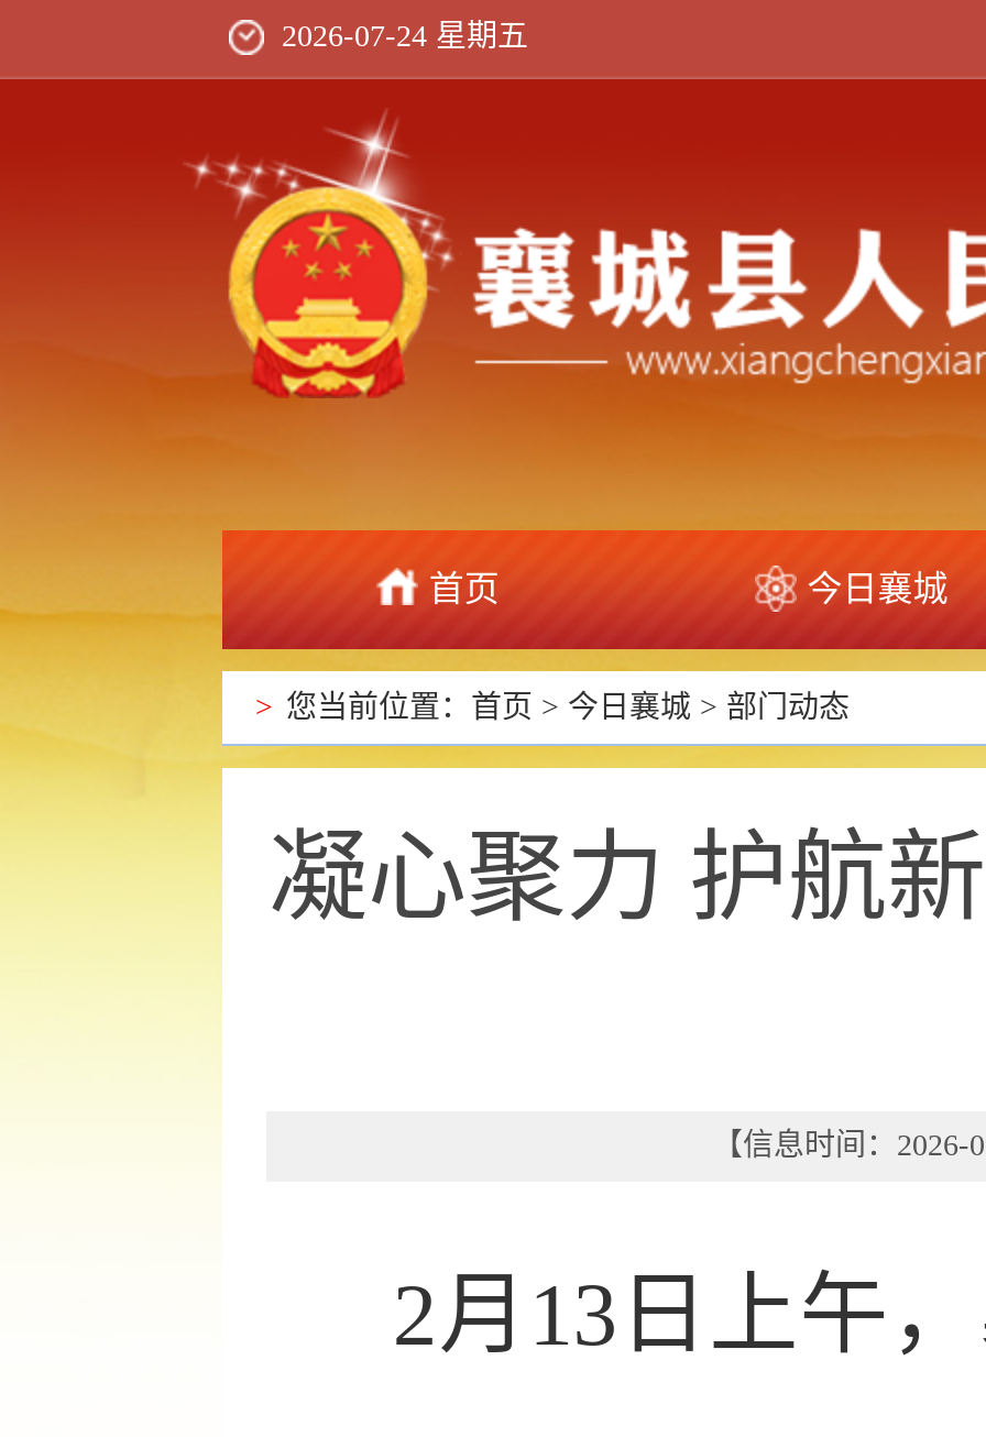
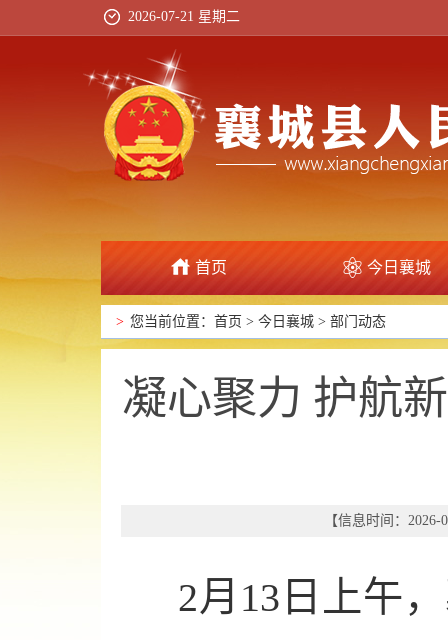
[282,20,528,53] 2026-07-24 星期五 -> [128,9,240,24] 2026-07-21 星期二

